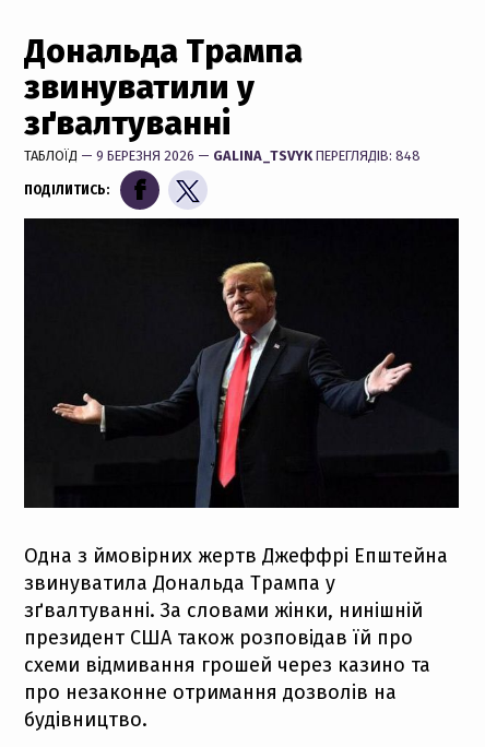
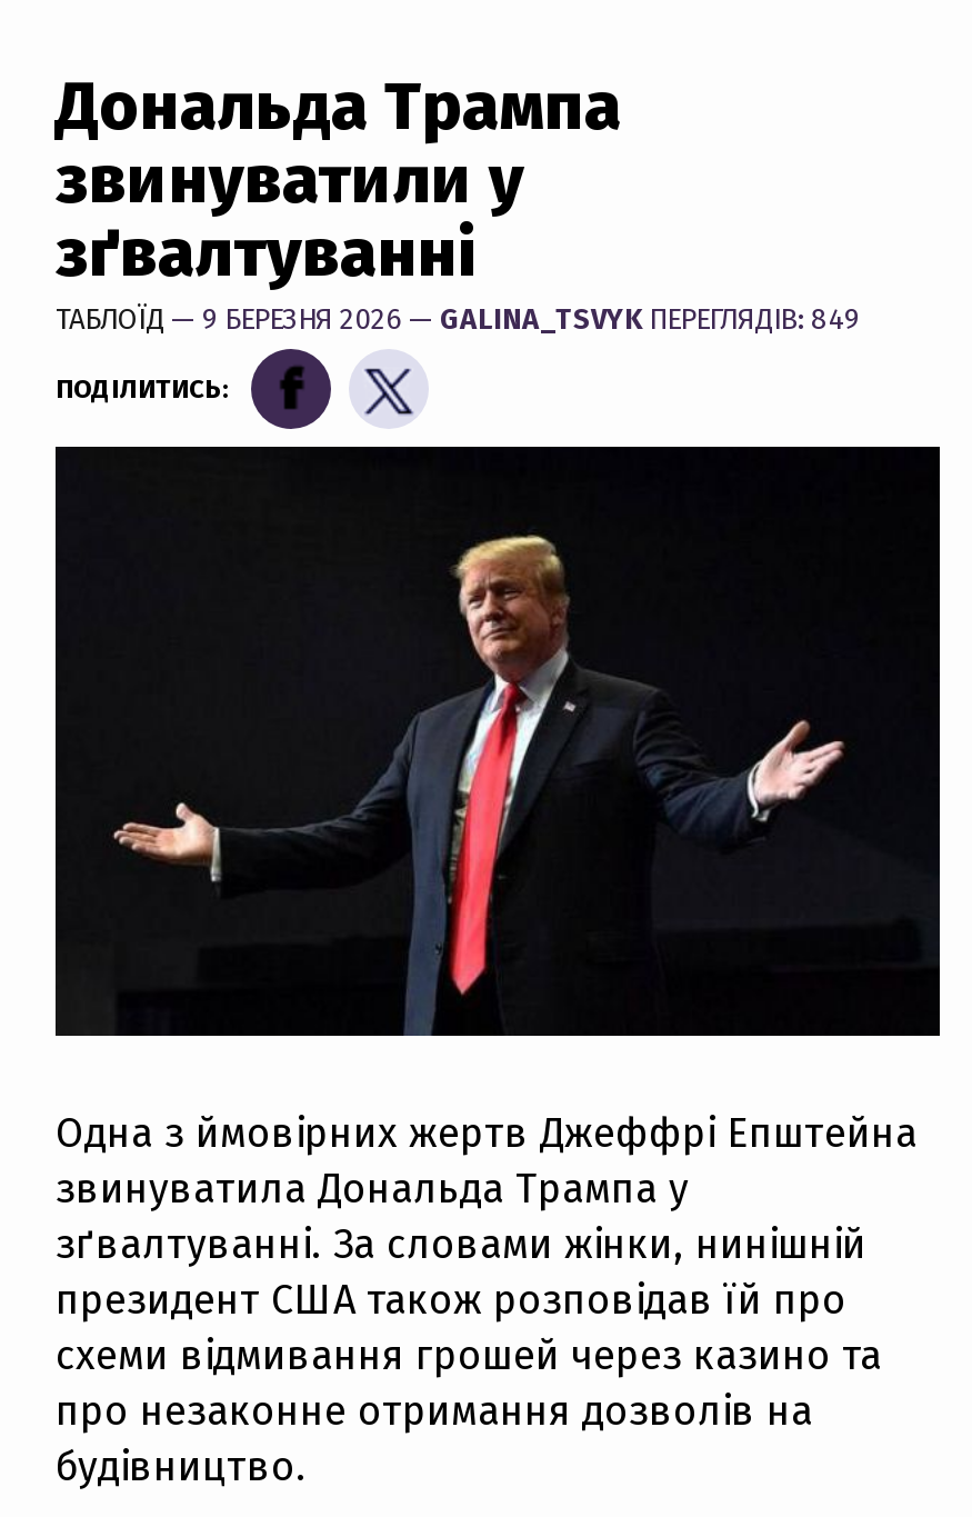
[24,147,421,164] ТАБЛОЇД — 9 БЕРЕЗНЯ 2026 — GALINA_TSVYK ПЕРЕГЛЯДІВ: 848 -> [56,302,860,336] ТАБЛОЇД — 9 БЕРЕЗНЯ 2026 — GALINA_TSVYK ПЕРЕГЛЯДІВ: 849

